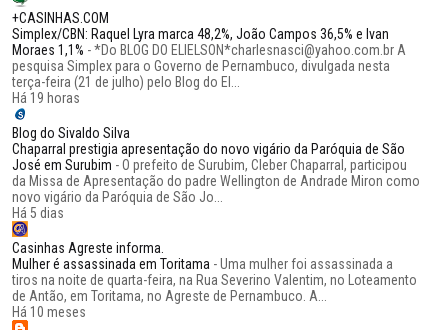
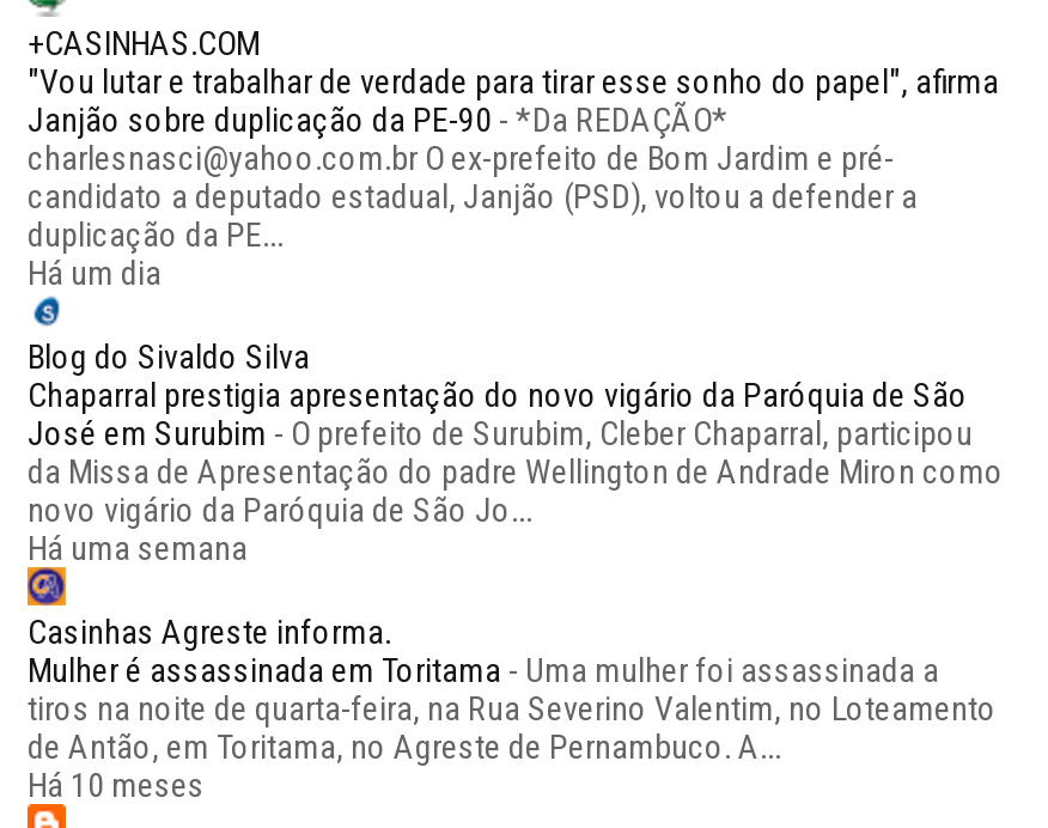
[12,26,406,106] Simplex/CBN: Raquel Lyra marca 48,2%, João Campos 36,5% e Ivan | Moraes 1,1% - *Do BLOG DO ELIELSON*charlesnasci@yahoo.com.br A | pesquisa Simplex para o Governo de Pernambuco, divulgada nesta | terça-feira (21 de julho) pelo Blog do El... | Há 19 horas -> [28,62,999,291] "Vou lutar e trabalhar de verdade para tirar esse sonho do papel", afirma | Janjão sobre duplicação da PE-90 - *Da REDAÇÃO* | charlesnasci@yahoo.com.br O ex-prefeito de Bom Jardim e pré- | candidato a deputado estadual, Janjão (PSD), voltou a defender a | duplicação da PE... | Há um dia
[12,205,64,221] Há 5 dias -> [28,528,248,567] Há uma semana

